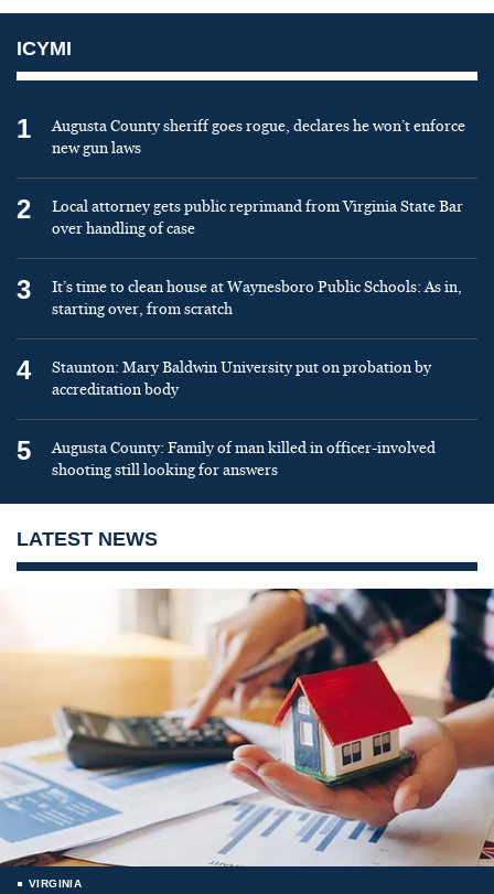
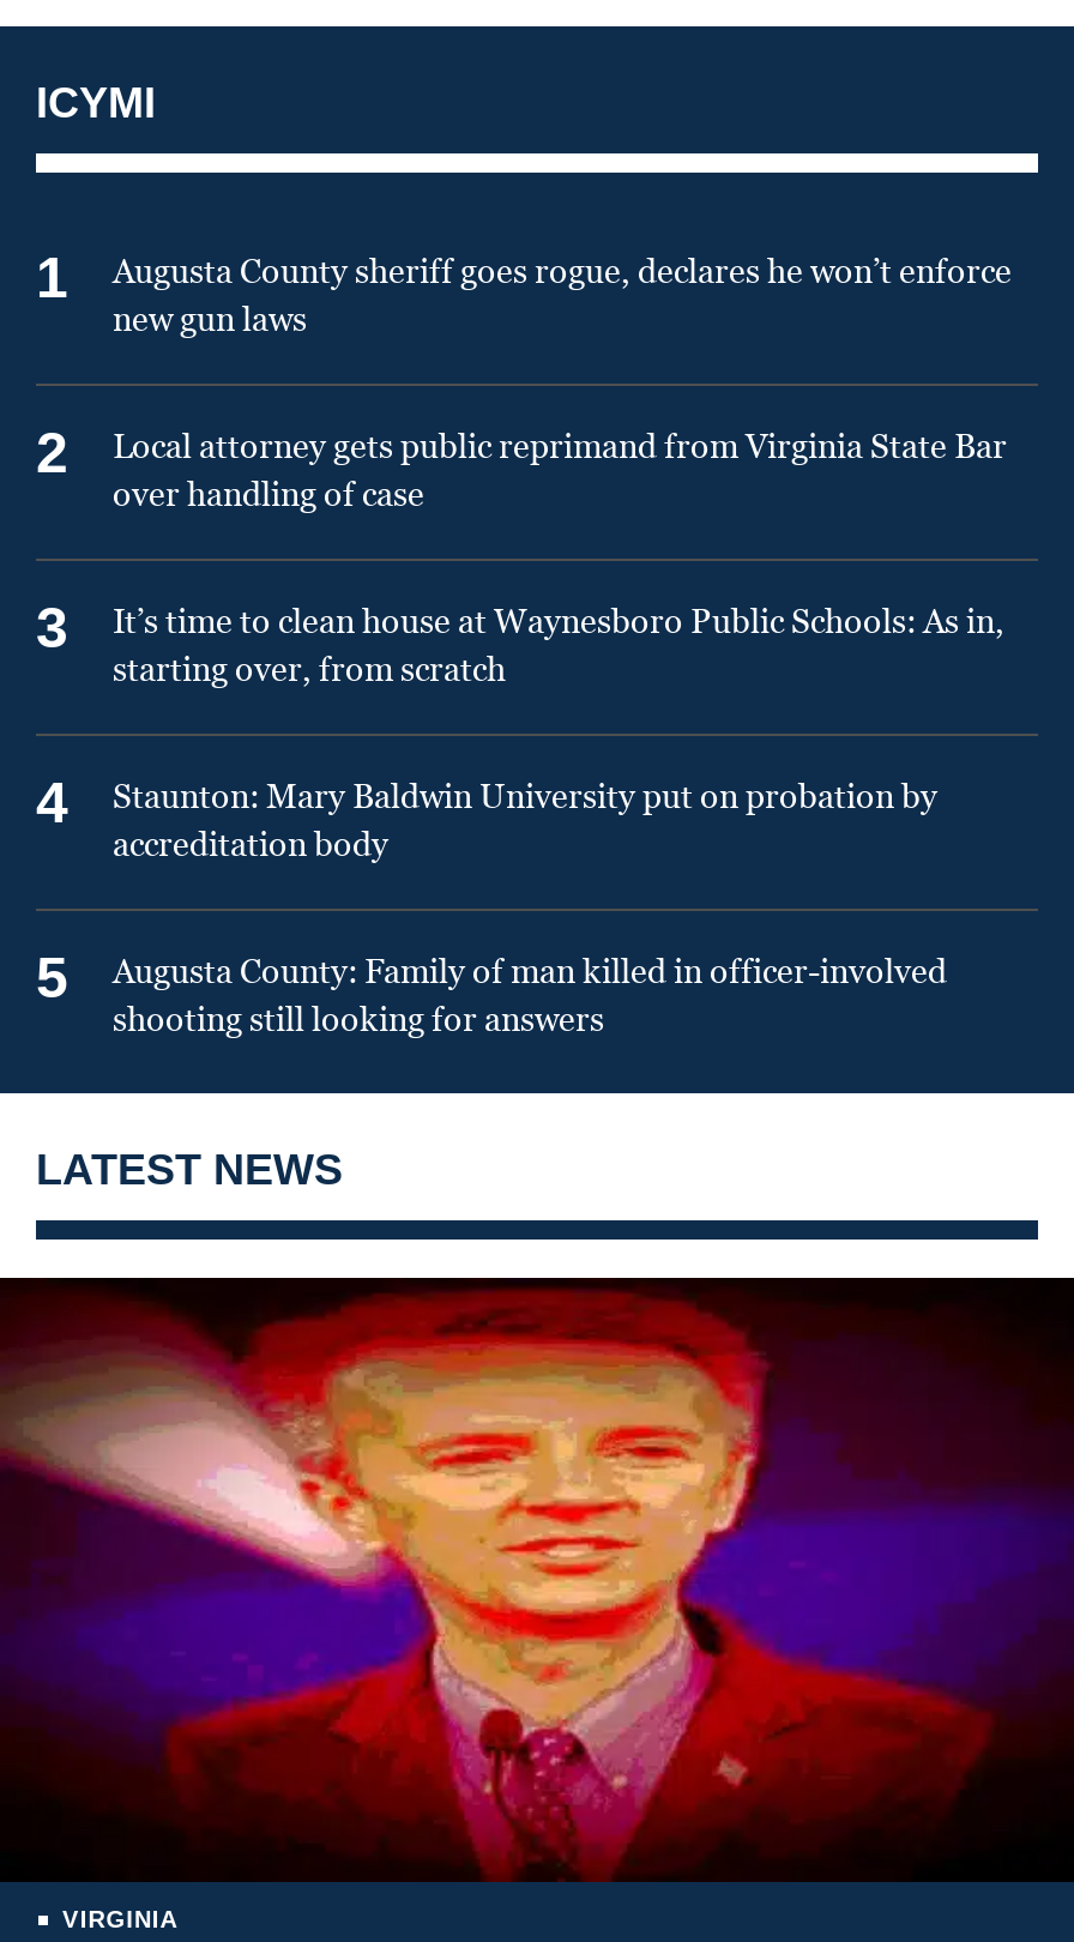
[3,588,491,868] [image] -> [7,1275,1067,1884] [image]

